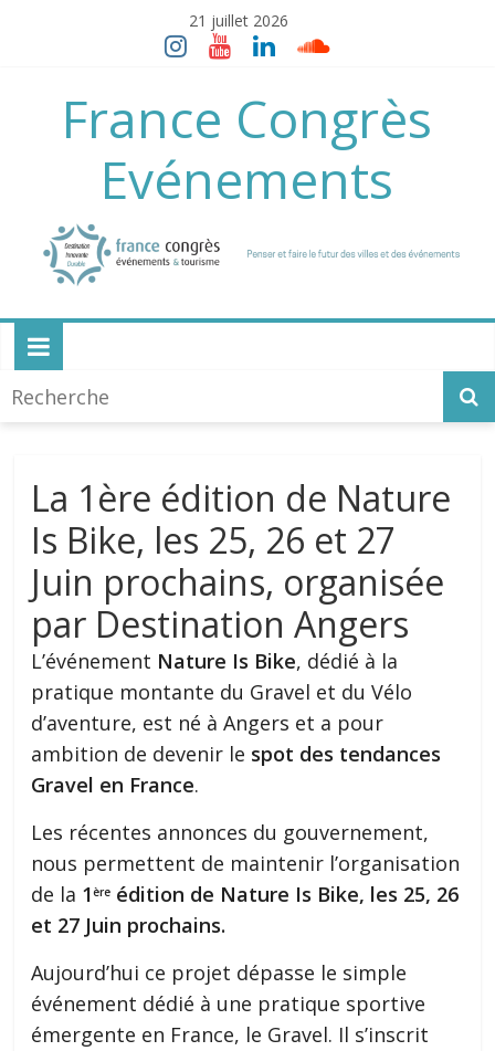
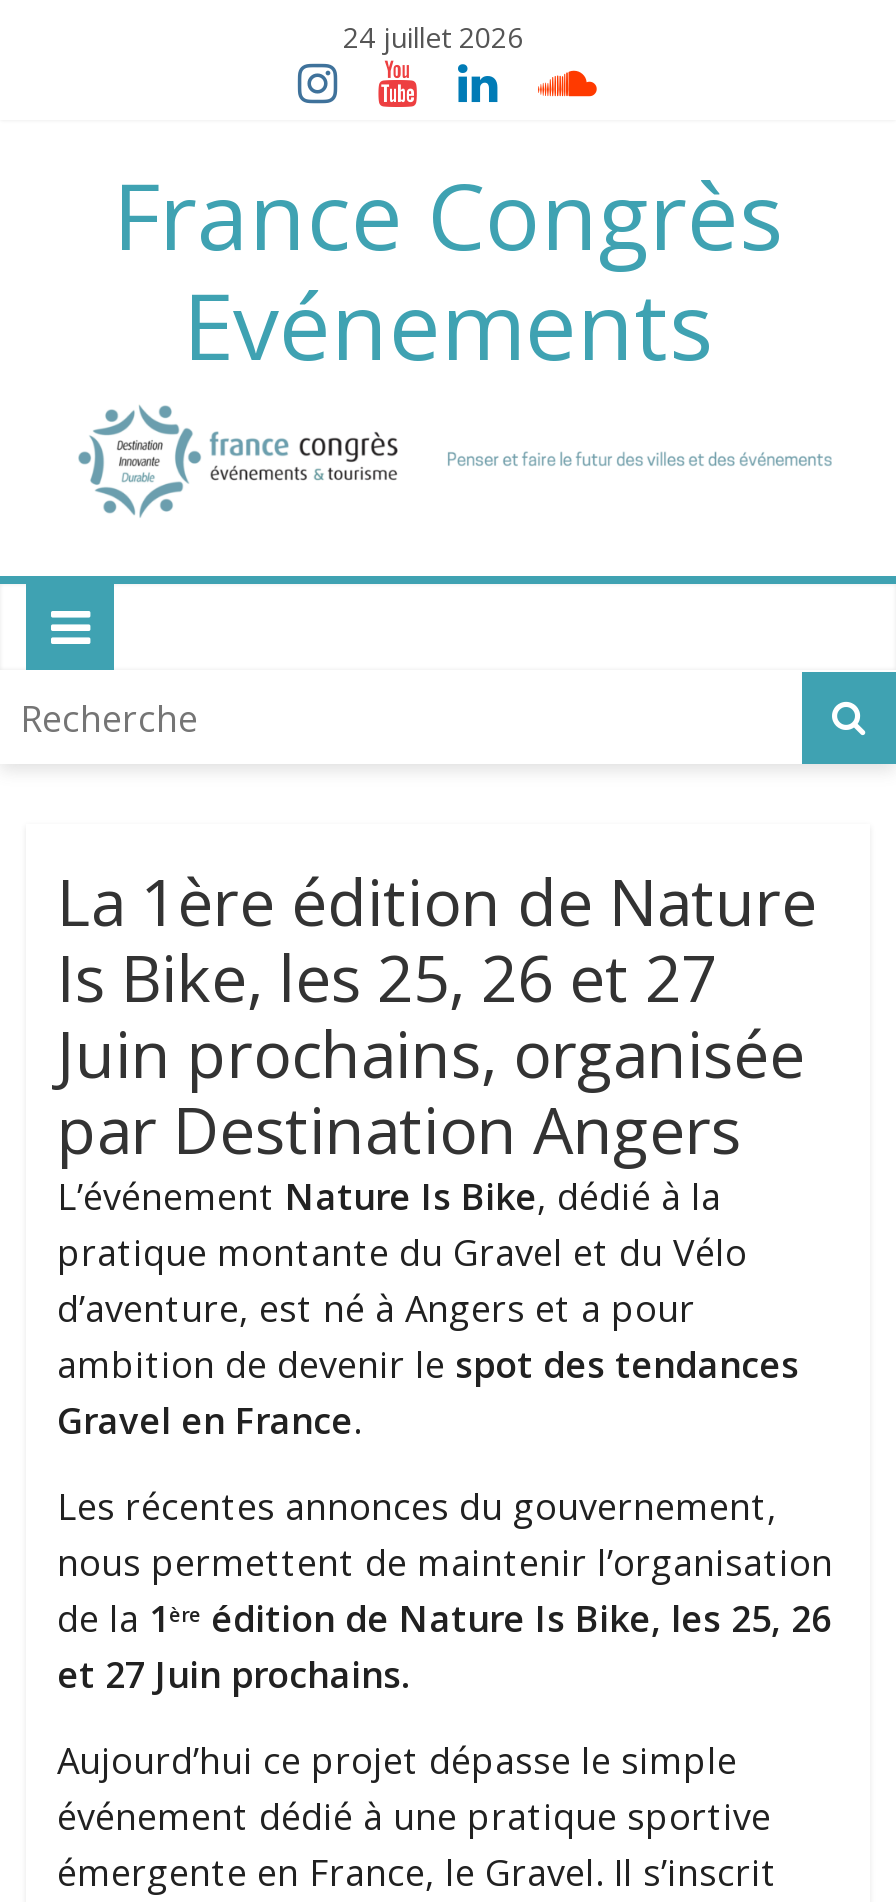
[189,10,289,31] 21 juillet 2026 -> [343,18,523,56] 24 juillet 2026

